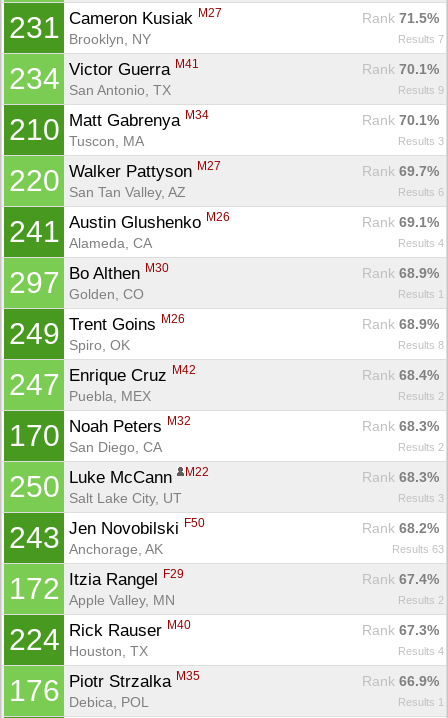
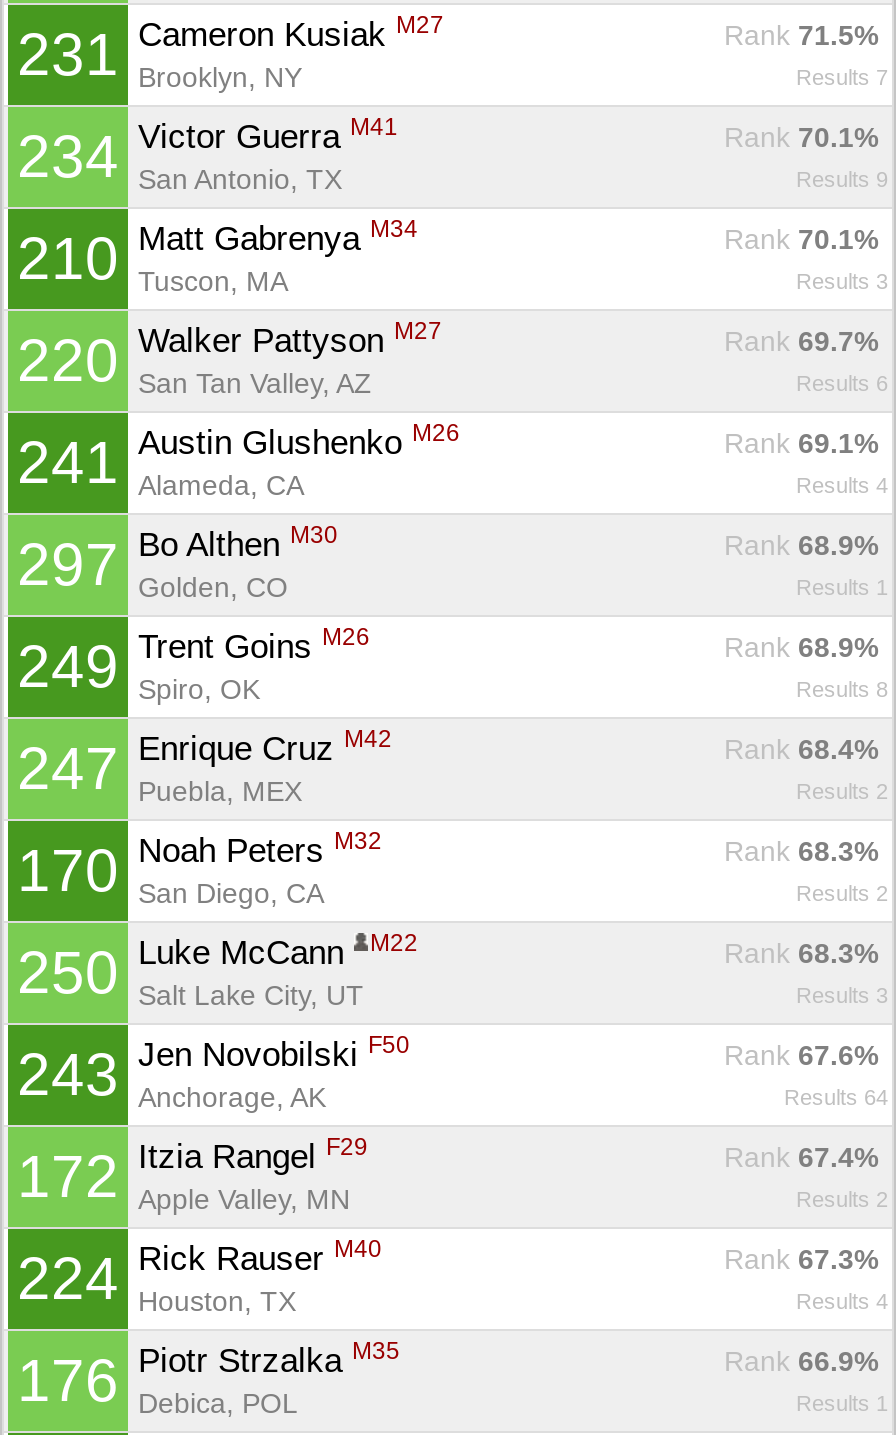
[362,520,439,536] Rank 68.2% -> [724,1039,878,1071] Rank 67.6%
[392,543,444,555] Results 63 -> [784,1085,888,1109] Results 64

